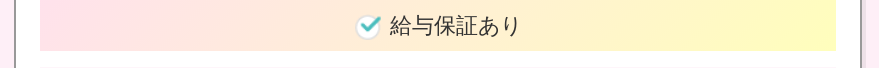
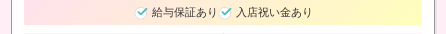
none -> [235,4,312,19] 入店祝い金あり

